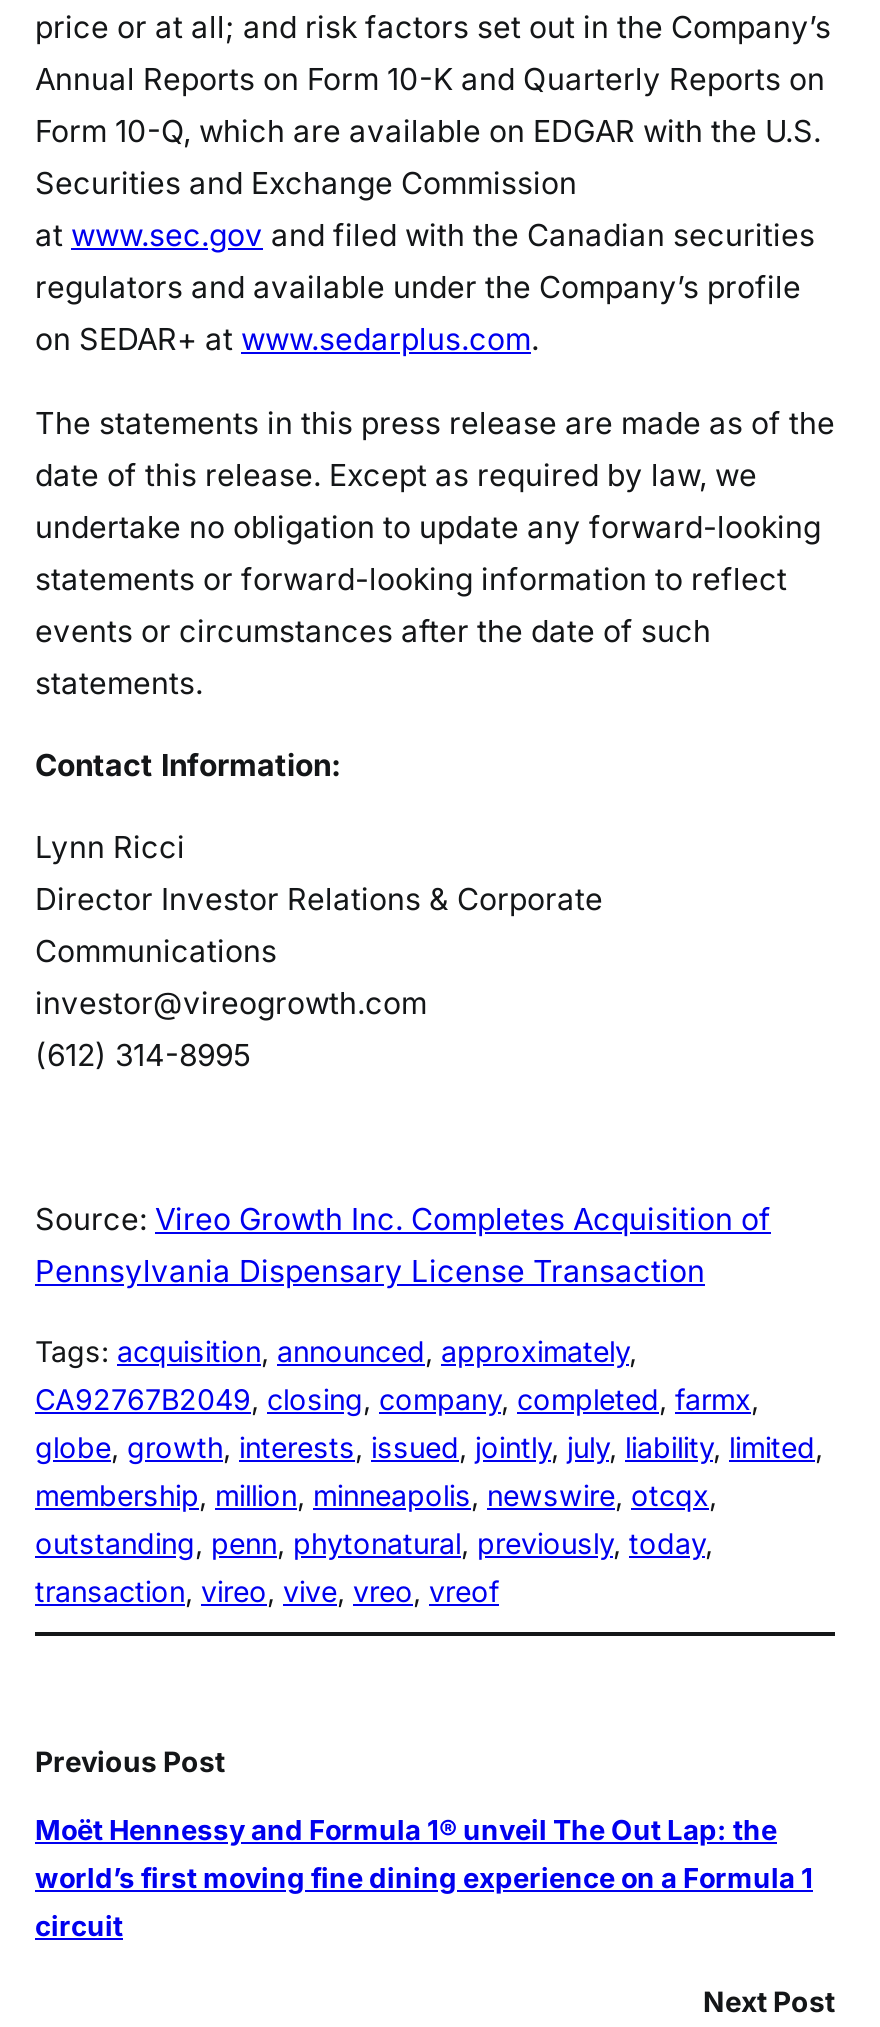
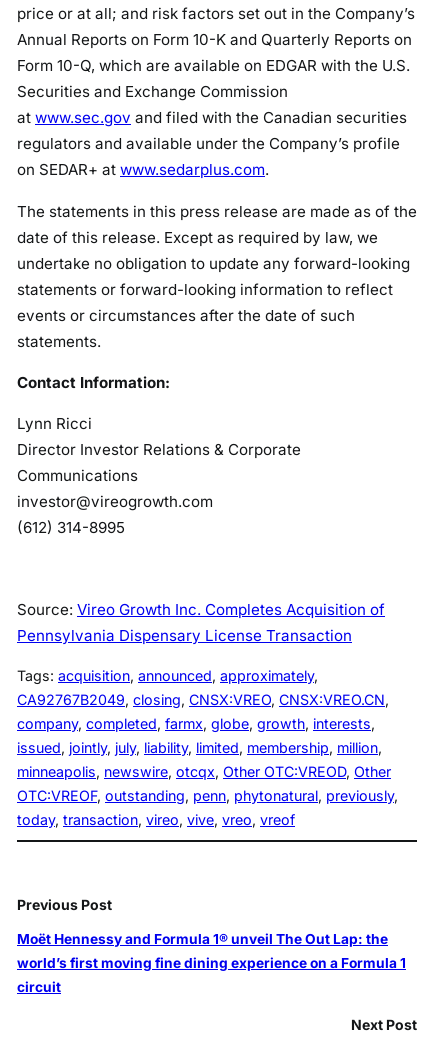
[35,1382,831,1608] CA92767B2049, closing, company, completed, farmx , | globe, growth, interests, issued, jointly, july, liability, limited , | membership, million, minneapolis, newswire, otcqx , | outstanding, penn, phytonatural, previously, today , | transaction, vireo, vive, vreo, vreof -> [17,691,402,828] CA92767B2049, closing, CNSX:VREO, CNSX:VREO.CN , | company, completed, farmx, globe, growth, interests , | issued, jointly, july, liability, limited, membership, million , | minneapolis, newswire, otcqx, Other OTC:VREOD, Other | OTC:VREOF, outstanding, penn, phytonatural, previously , | today, transaction, vireo, vive, vreo, vreof

